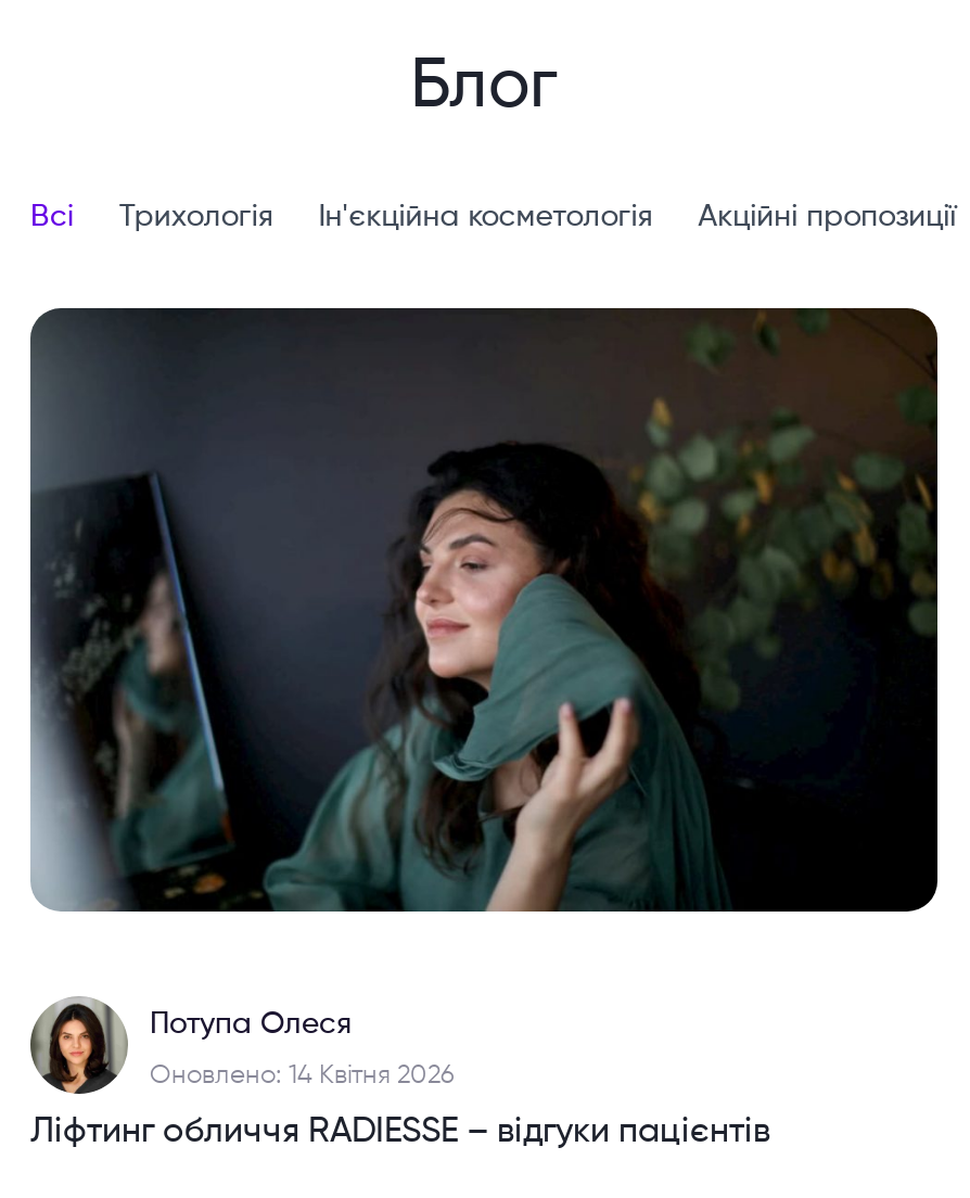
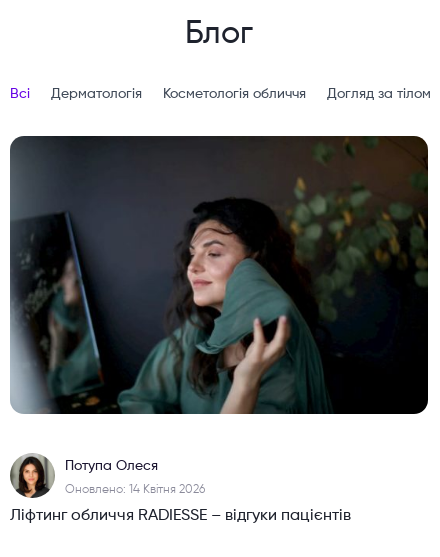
[119,202,956,232] Трихологія | Ін'єкційна косметологія | Акційні пропозиції -> [51,87,431,101] Дерматологія | Косметологія обличчя | Догляд за тілом

